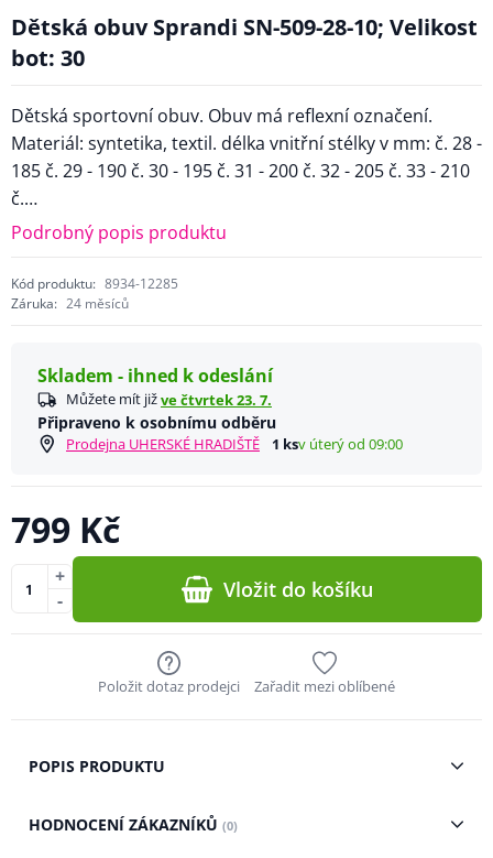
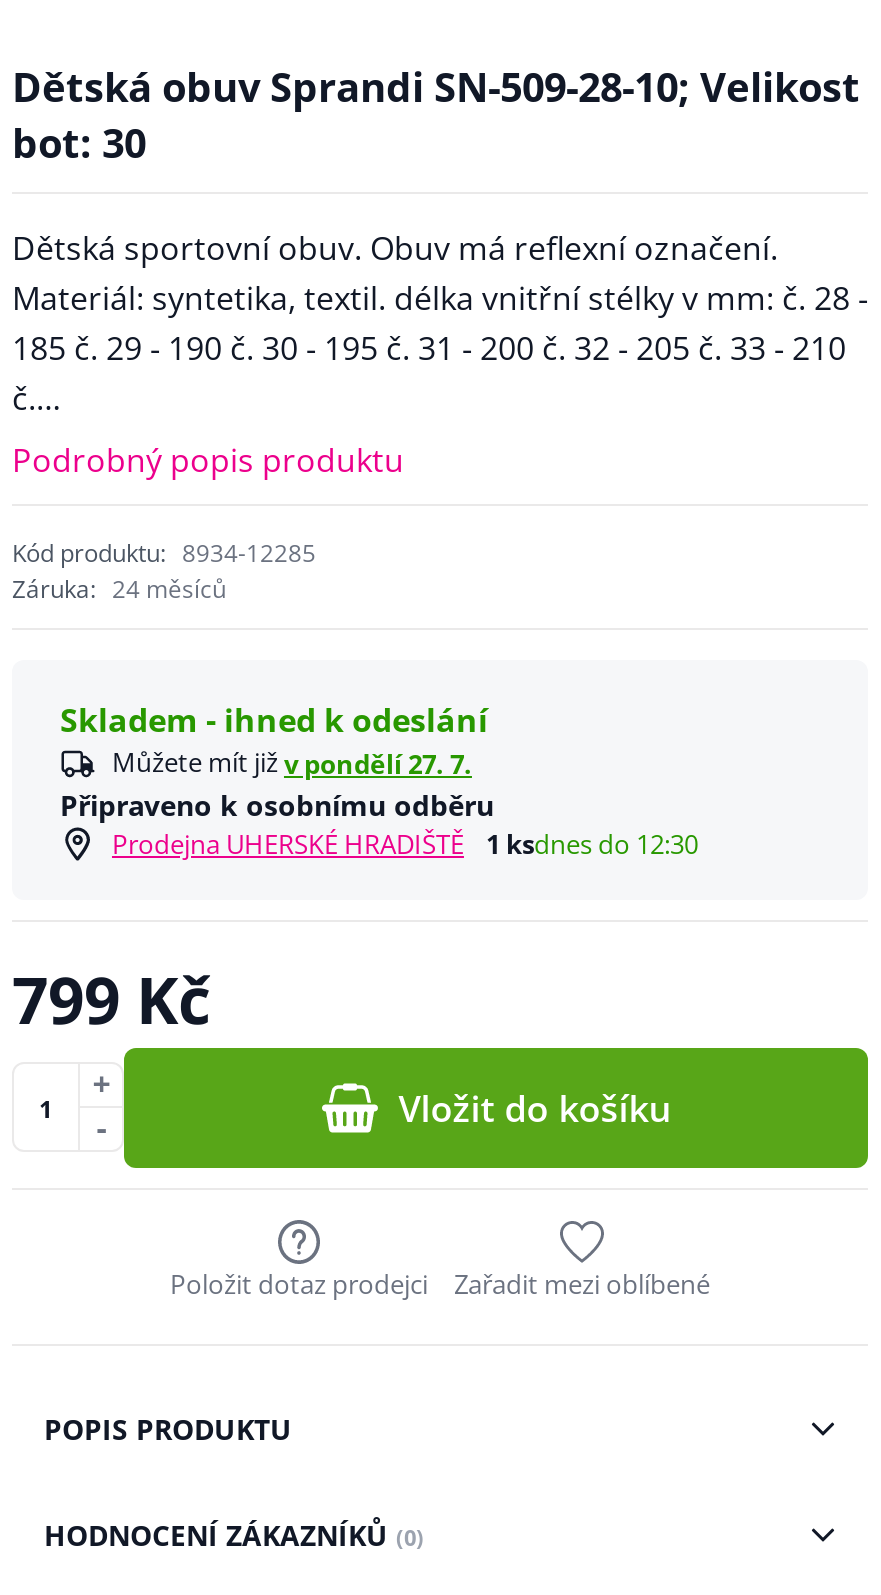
[66,389,272,410] Můžete mít již ve čtvrtek 23. 7. -> [112,744,472,782] Můžete mít již v pondělí 27. 7.
[66,434,403,454] Prodejna UHERSKÉ HRADIŠTĚ 1 ksv úterý od 09:00 -> [112,826,698,862] Prodejna UHERSKÉ HRADIŠTĚ 1 ksdnes do 12:30

